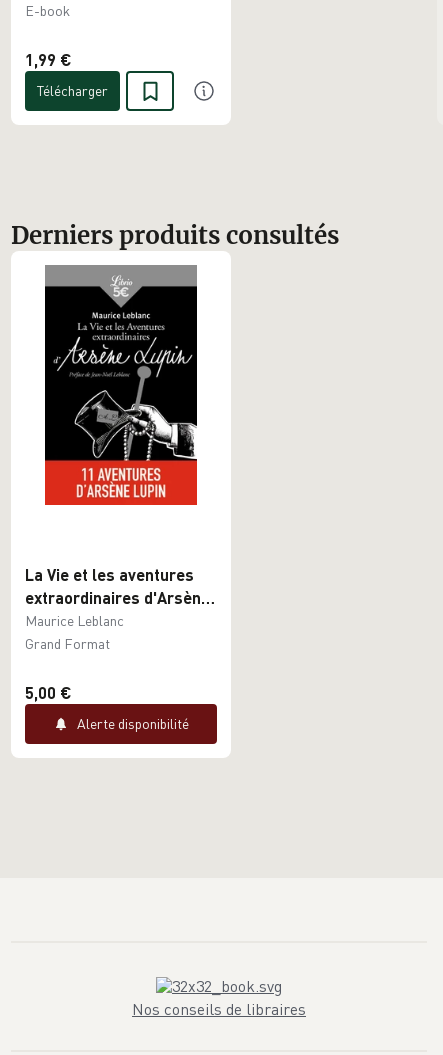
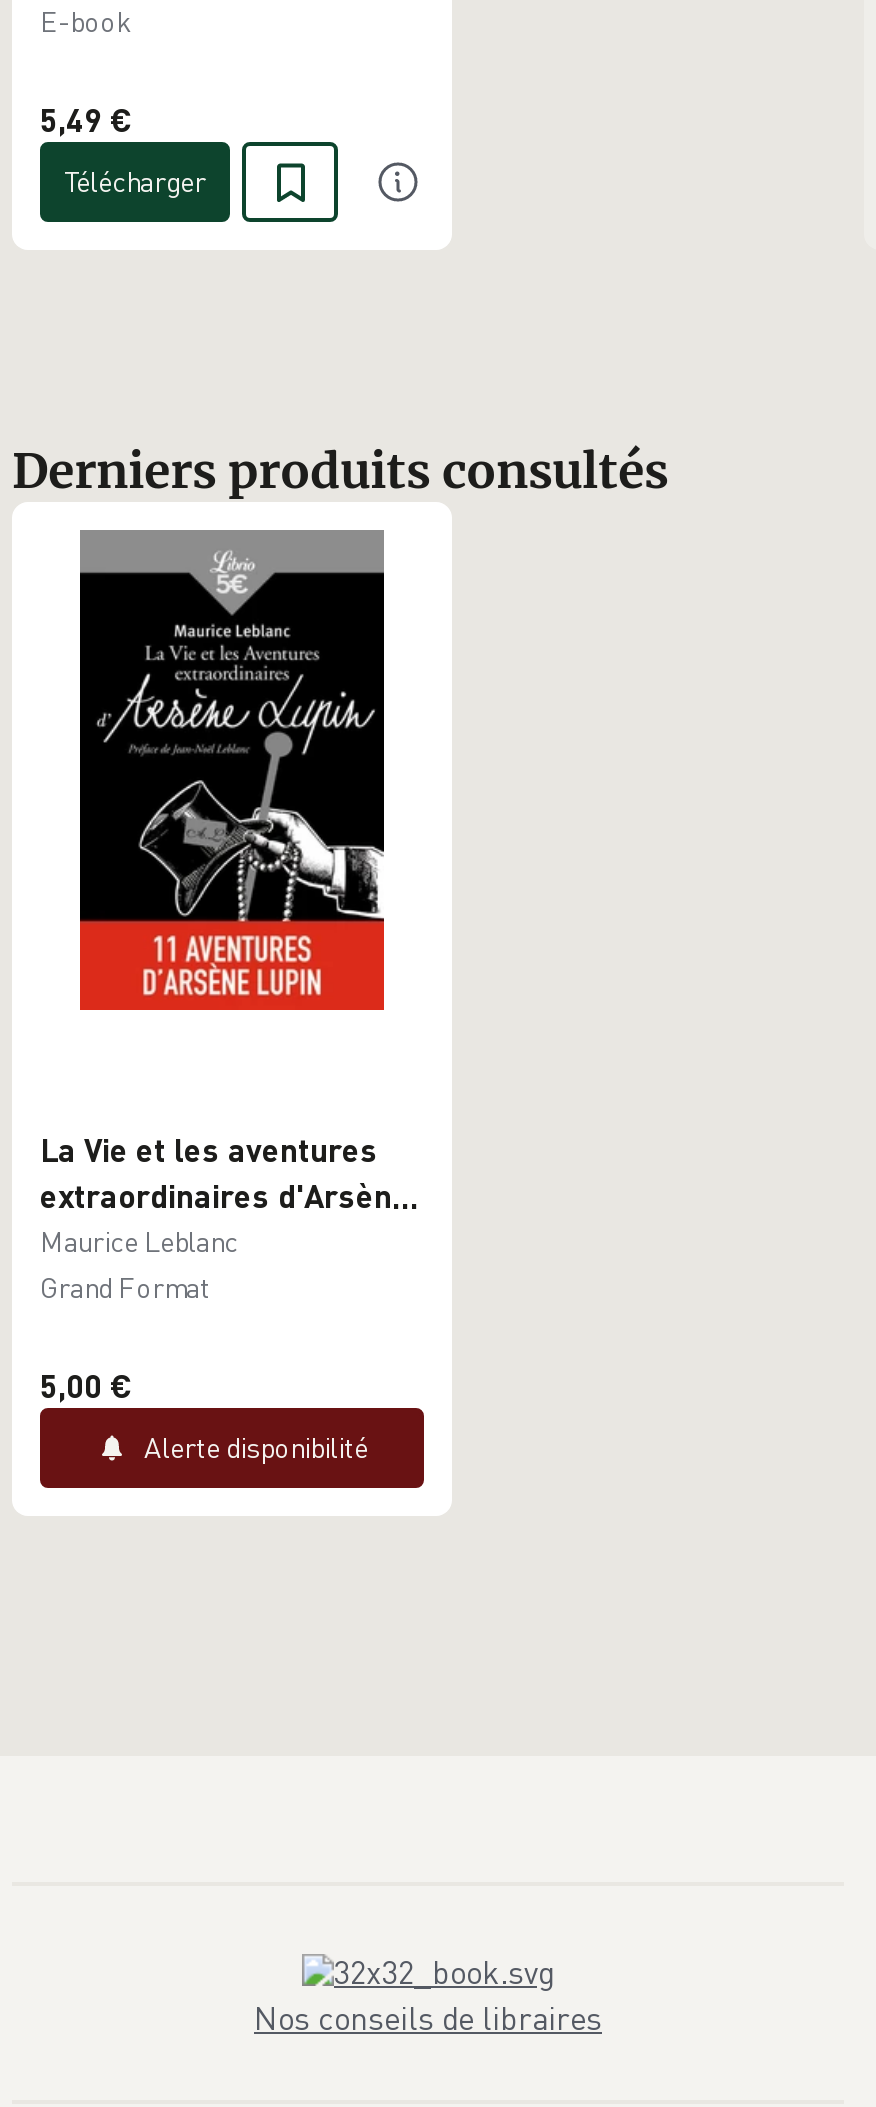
[25,50,72,69] 1,99 € -> [40,101,134,139] 5,49 €

